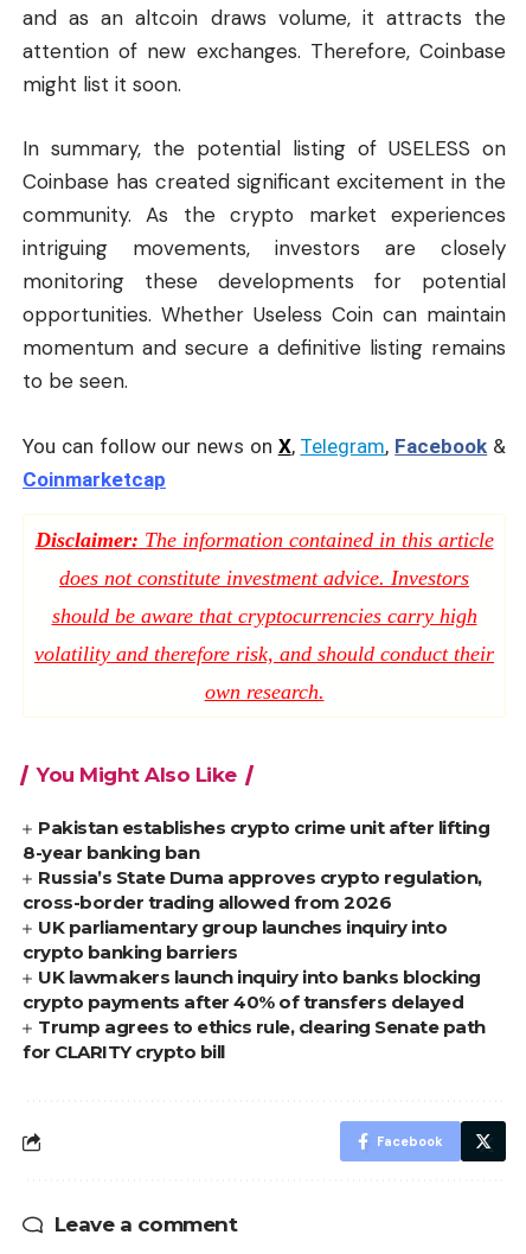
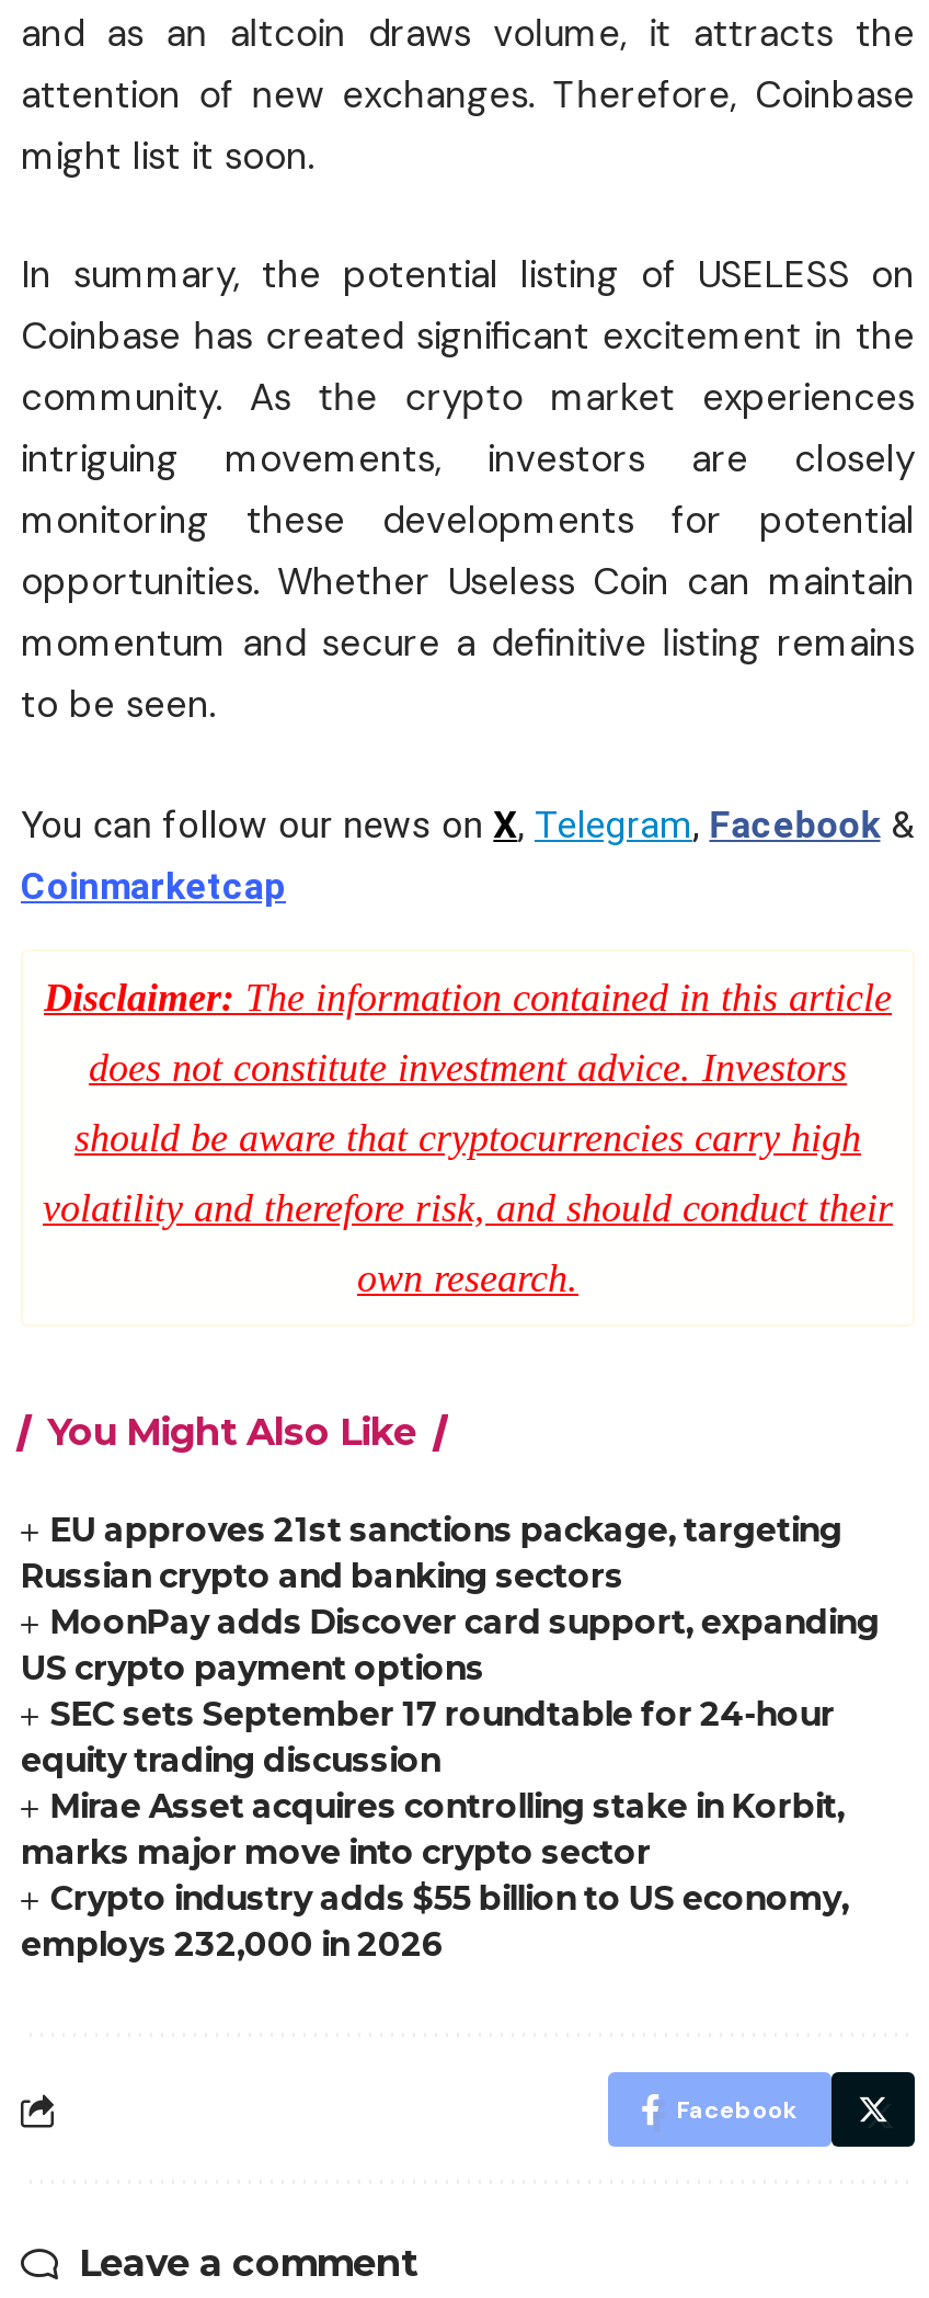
[23,817,490,1063] Pakistan establishes crypto crime unit after lifting | 8-year banking ban | Russia’s State Duma approves crypto regulation, | cross-border trading allowed from 2026 | UK parliamentary group launches inquiry into | crypto banking barriers | UK lawmakers launch inquiry into banks blocking | crypto payments after 40% of transfers delayed | Trump agrees to ethics rule, clearing Senate path | for CLARITY crypto bill -> [21,1509,879,1965] EU approves 21st sanctions package, targeting | Russian crypto and banking sectors | MoonPay adds Discover card support, expanding | US crypto payment options | SEC sets September 17 roundtable for 24-hour | equity trading discussion | Mirae Asset acquires controlling stake in Korbit, | marks major move into crypto sector | Crypto industry adds $55 billion to US economy, | employs 232,000 in 2026

